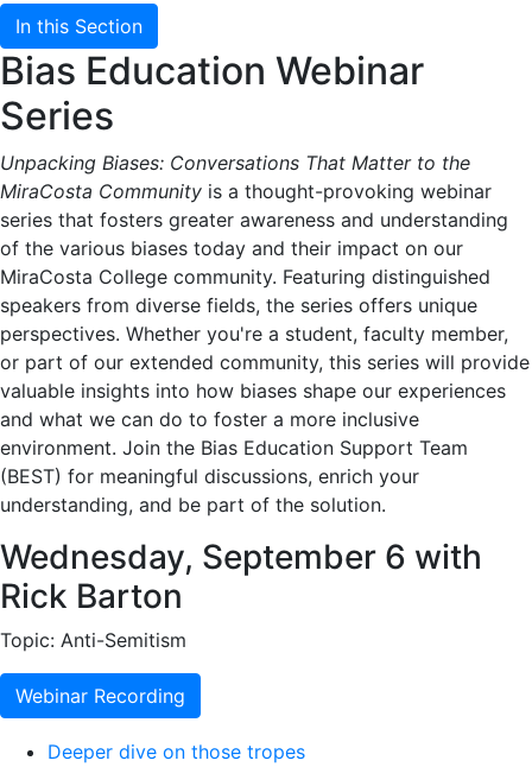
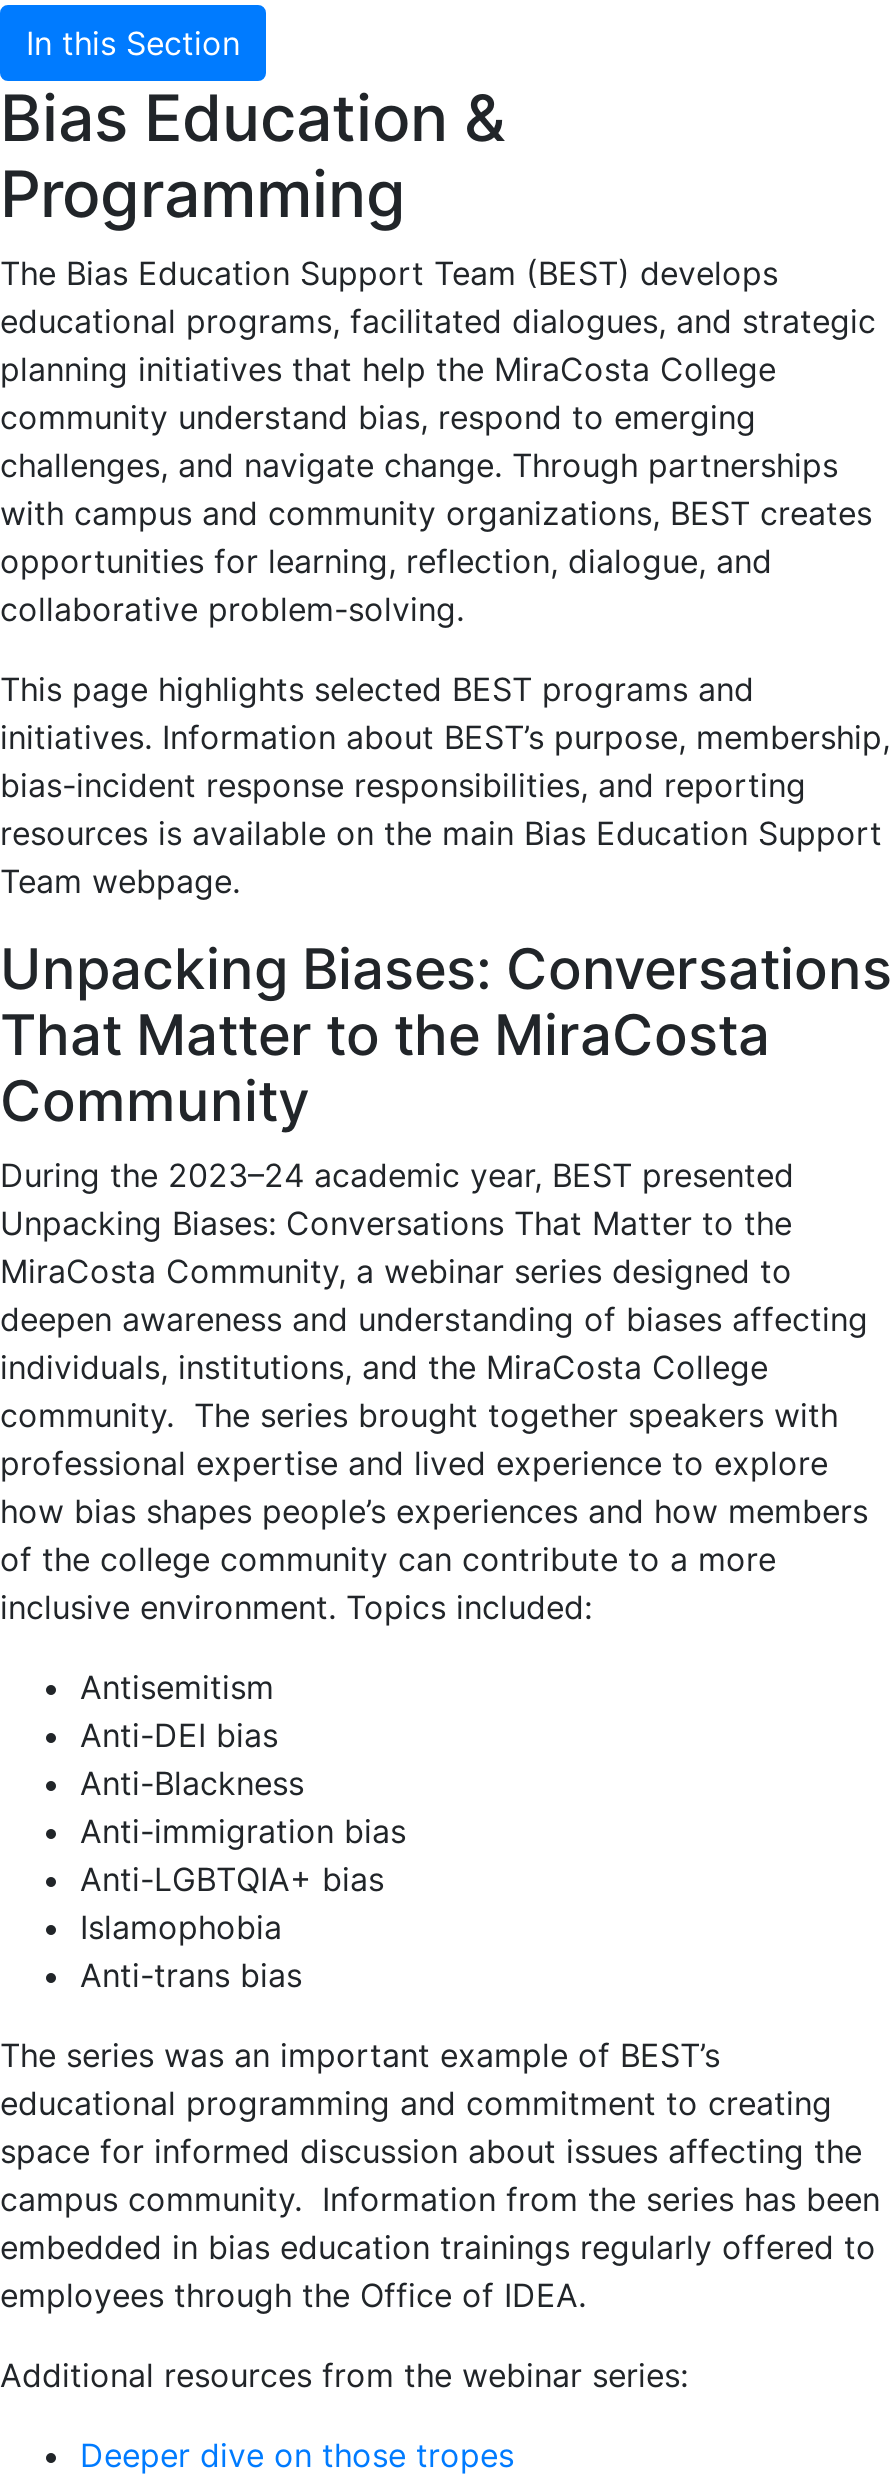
[0,48,424,139] Bias Education Webinar | Series -> [0,80,892,1196] Bias Education & | Programming | The Bias Education Support Team (BEST) develops | educational programs, facilitated dialogues, and strategic | planning initiatives that help the MiraCosta College | community understand bias, respond to emerging | challenges, and navigate change. Through partnerships | with campus and community organizations, BEST creates | opportunities for learning, reflection, dialogue, and | collaborative problem-solving. | This page highlights selected BEST programs and | initiatives. Information about BEST’s purpose, membership, | bias-incident response responsibilities, and reporting | resources is available on the main Bias Education Support | Team webpage. | Unpacking Biases: Conversations | That Matter to the MiraCosta | Community | During the 2023–24 academic year, BEST presented
[0,180,530,708] MiraCosta Community is a thought-provoking webinar | series that fosters greater awareness and understanding | of the various biases today and their impact on our | MiraCosta College community. Featuring distinguished | speakers from diverse fields, the series offers unique | perspectives. Whether you're a student, faculty member, | or part of our extended community, this series will provide | valuable insights into how biases shape our experiences | and what we can do to foster a more inclusive | environment. Join the Bias Education Support Team | (BEST) for meaningful discussions, enrich your | understanding, and be part of the solution. | Wednesday, September 6 with | Rick Barton | Topic: Anti-Semitism | Webinar Recording -> [0,1252,880,2396] MiraCosta Community, a webinar series designed to | deepen awareness and understanding of biases affecting | individuals, institutions, and the MiraCosta College | community. The series brought together speakers with | professional expertise and lived experience to explore | how bias shapes people’s experiences and how members | of the college community can contribute to a more | inclusive environment. Topics included: | Antisemitism | Anti-DEI bias | Anti-Blackness | Anti-immigration bias | Anti-LGBTQIA+ bias | Islamophobia | Anti-trans bias | The series was an important example of BEST’s | educational programming and commitment to creating | space for informed discussion about issues affecting the | campus community. Information from the series has been | embedded in bias education trainings regularly offered to | employees through the Office of IDEA. | Additional resources from the webinar series:

